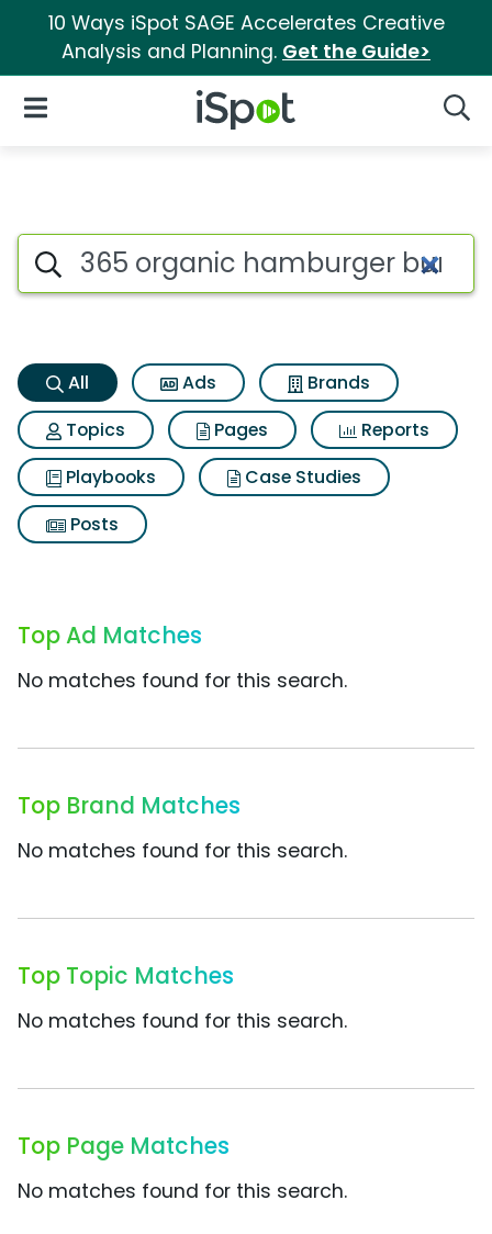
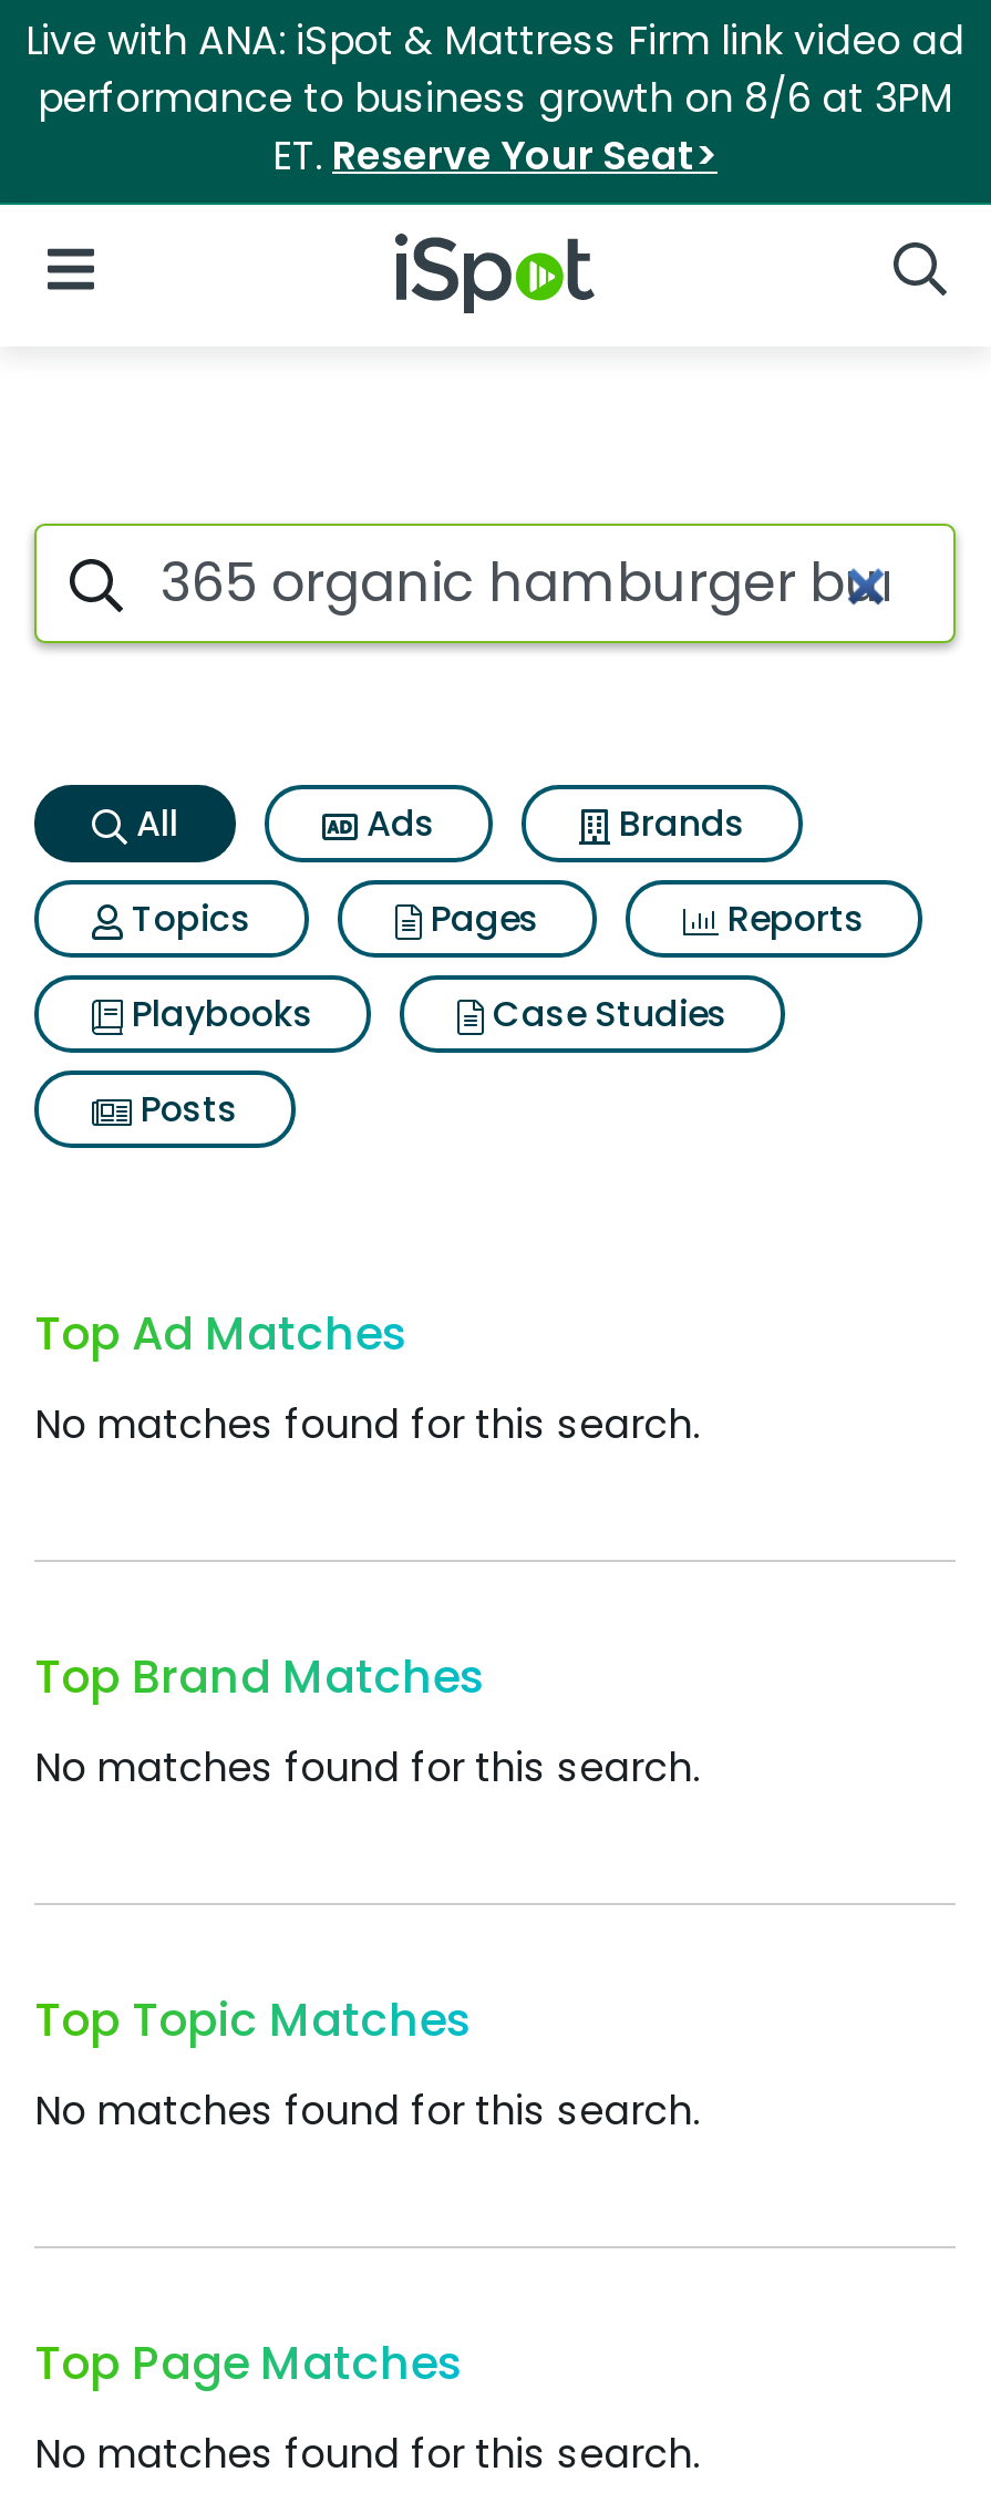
[48,10,444,65] 10 Ways iSpot SAGE Accelerates Creative | Analysis and Planning. Get the Guide> -> [25,14,964,183] Live with ANA: iSpot & Mattress Firm link video ad | performance to business growth on 8/6 at 3PM | ET. Reserve Your Seat>

